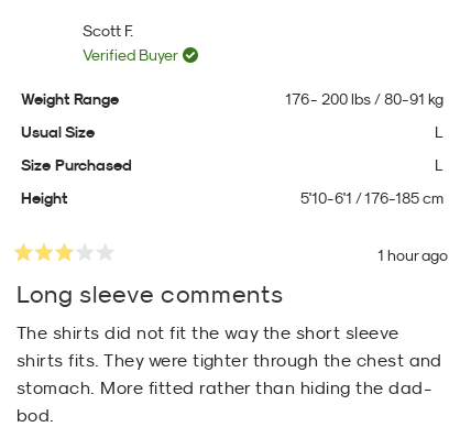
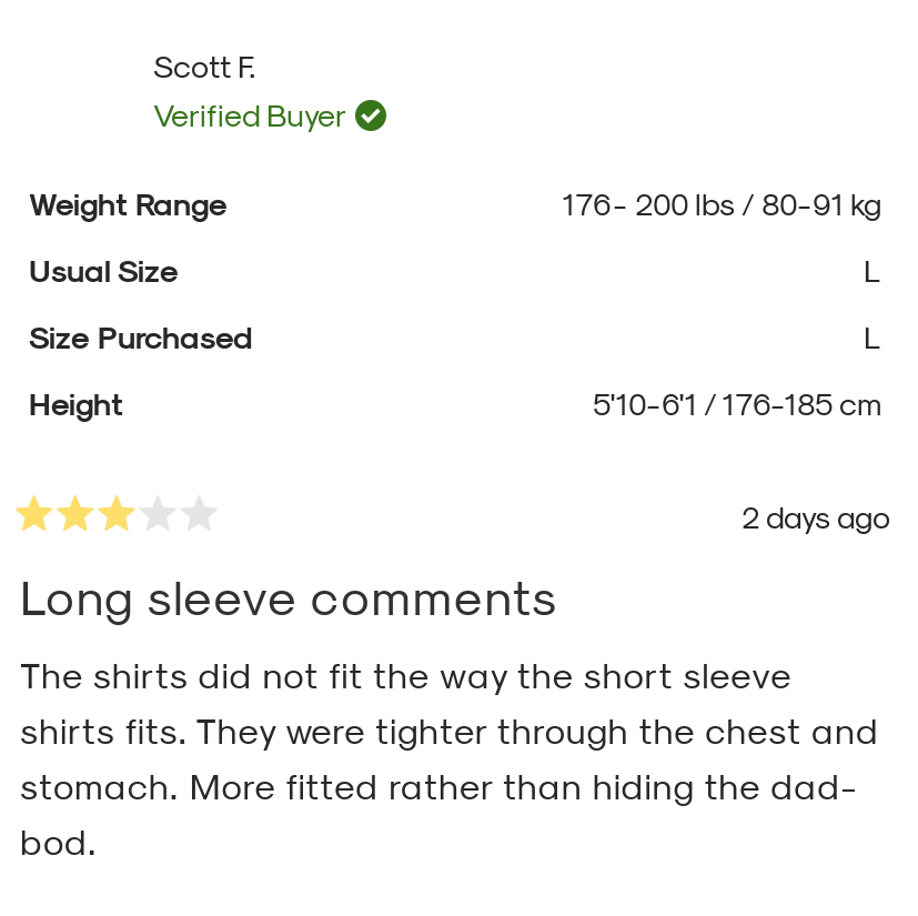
[377,246,448,264] 1 hour ago -> [742,501,890,536] 2 days ago

